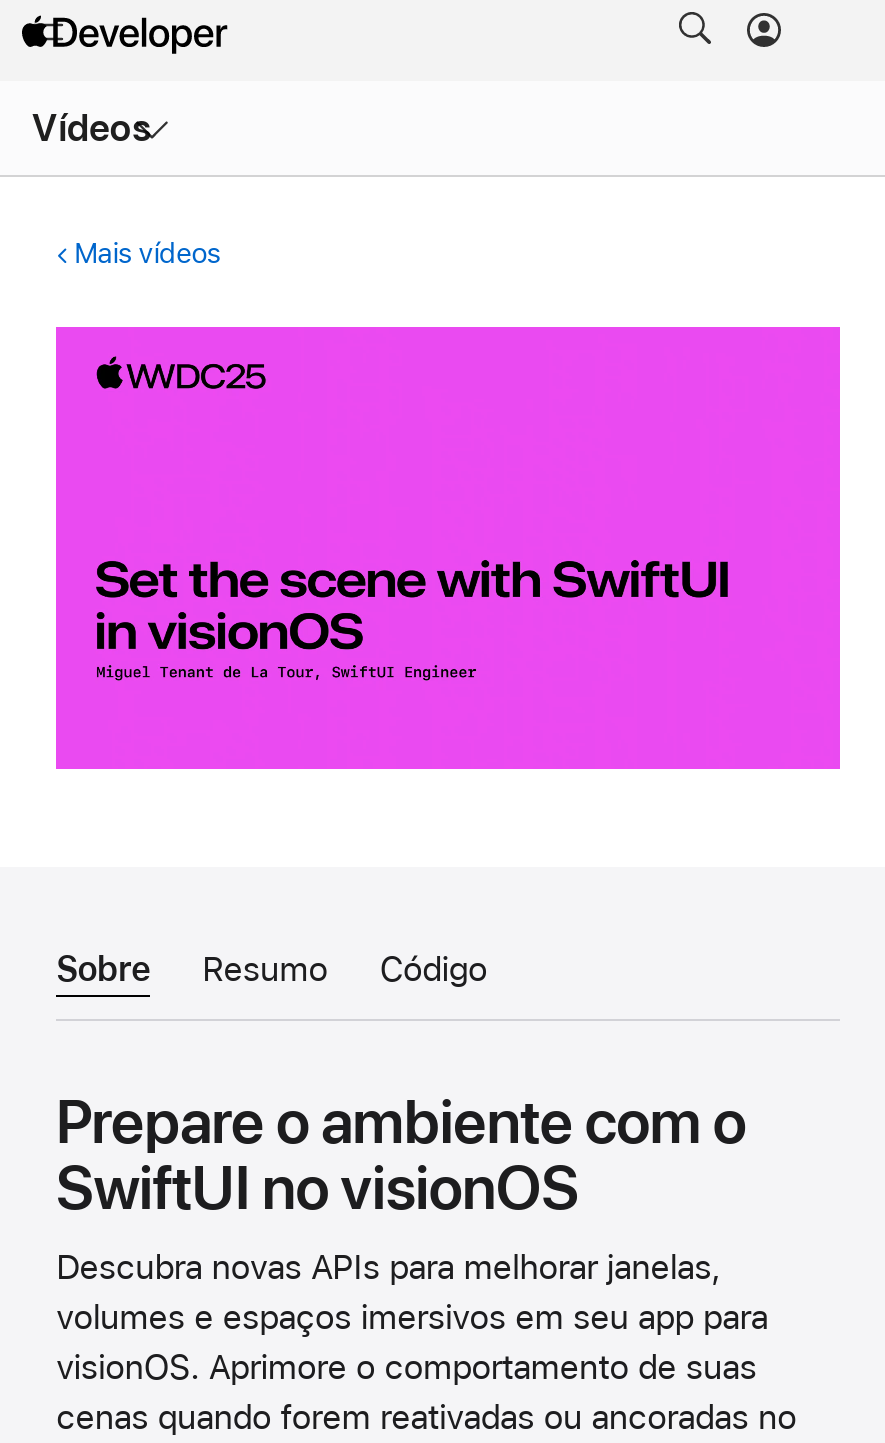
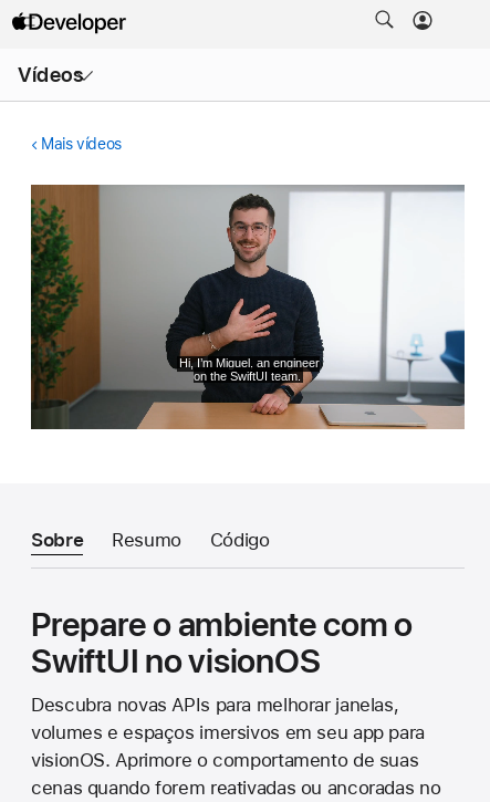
[54,325,842,771] [image] -> [30,184,466,430] [image]

